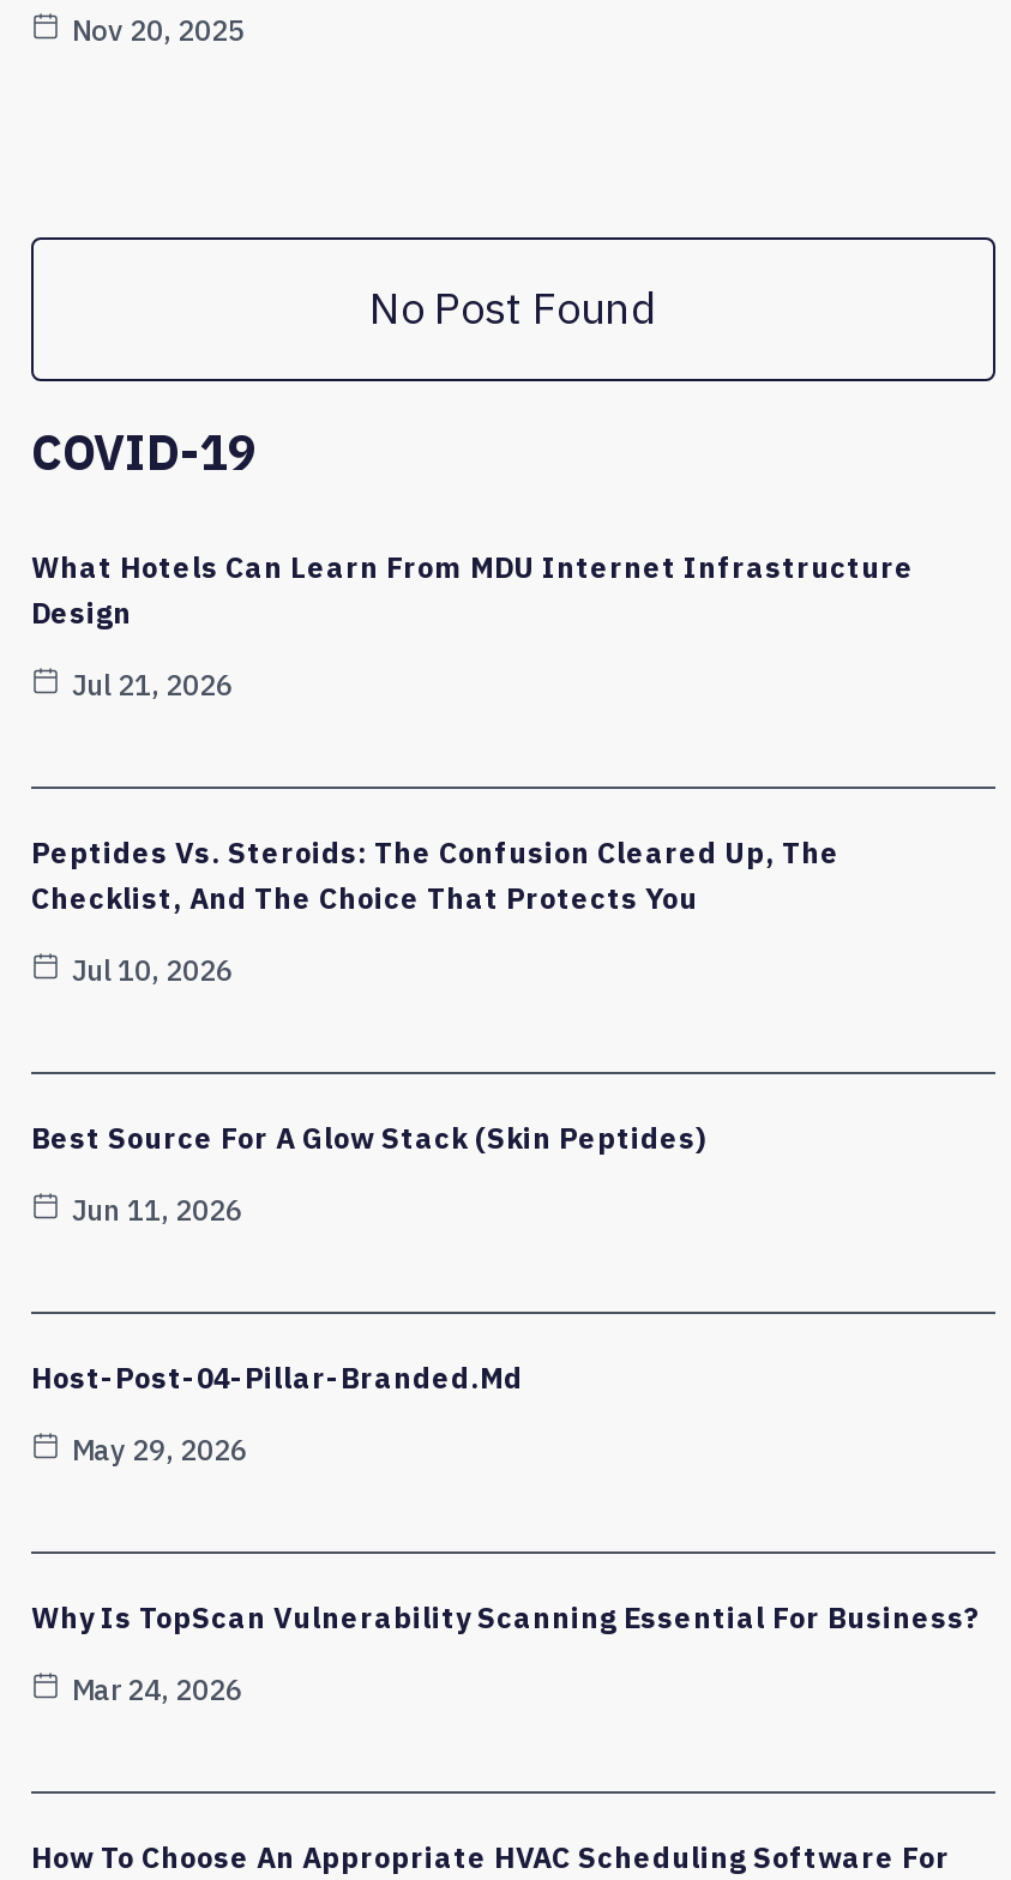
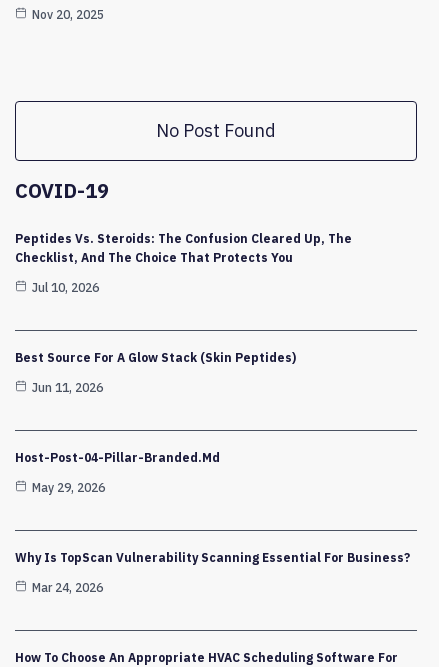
[31,548,914,702] What Hotels Can Learn From MDU Internet Infrastructure | Design | Jul 21, 2026 -> none

